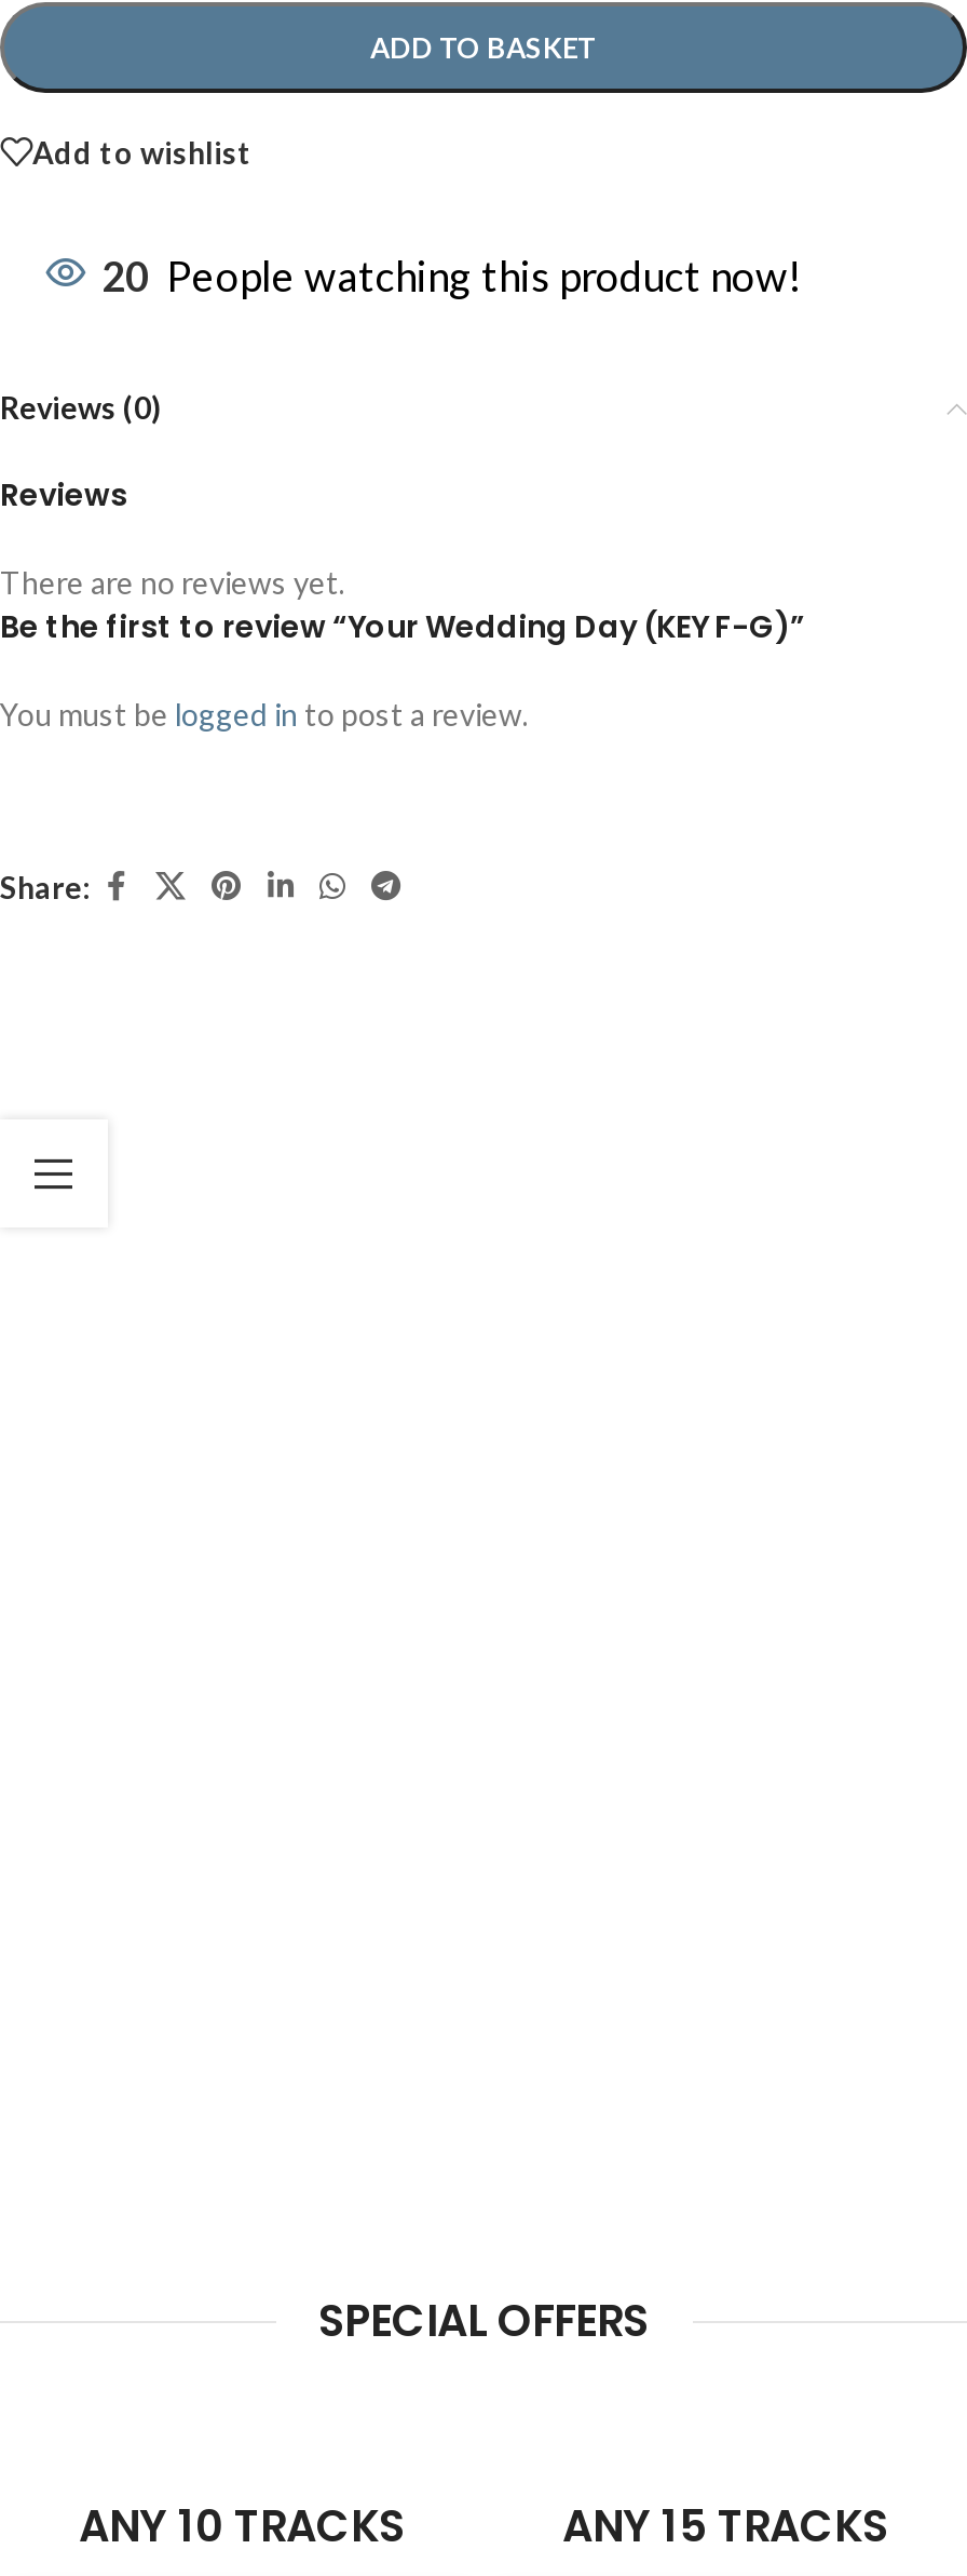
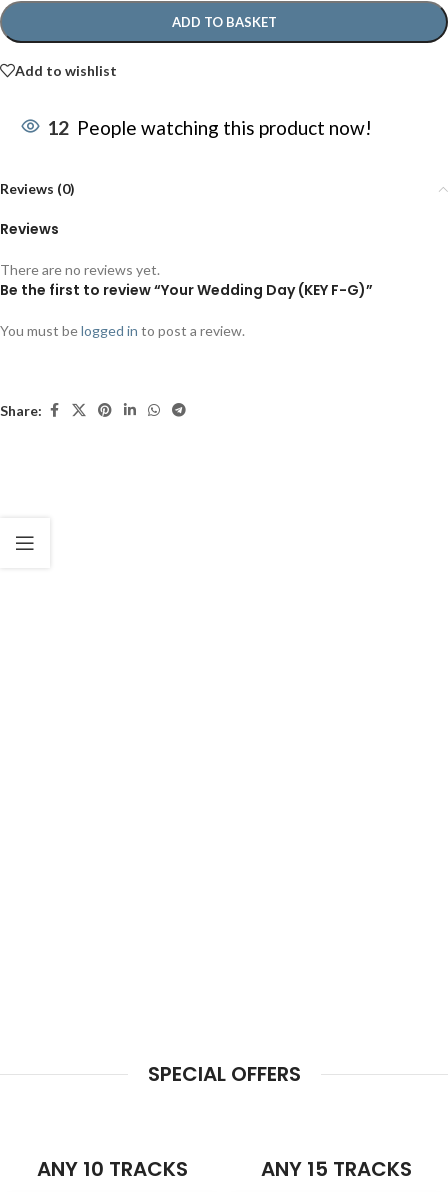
[101,251,803,300] 20 People watching this product now! -> [47,116,372,139] 12 People watching this product now!

